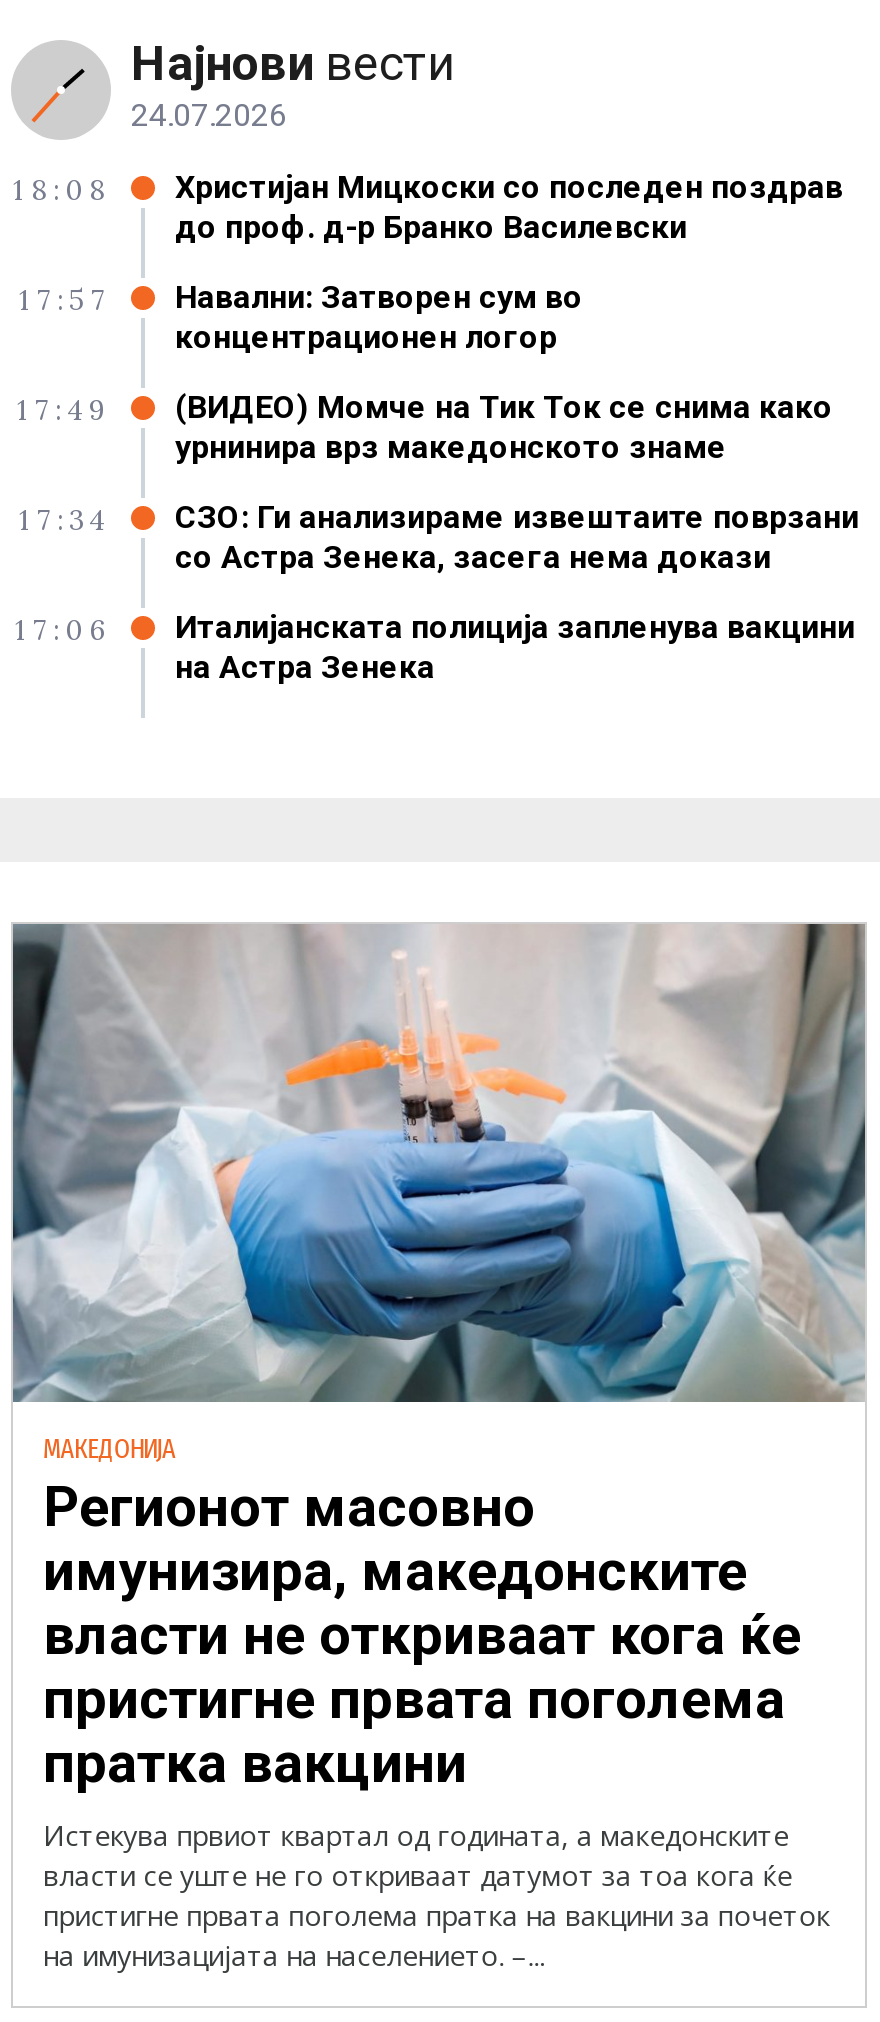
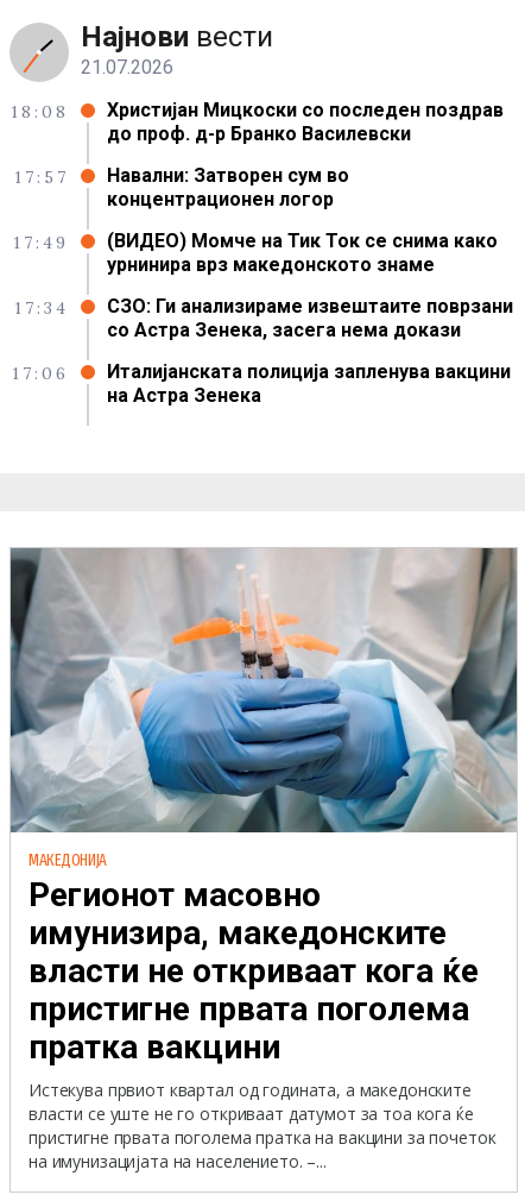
[131,96,287,134] 24.07.2026 -> [81,56,173,78] 21.07.2026

